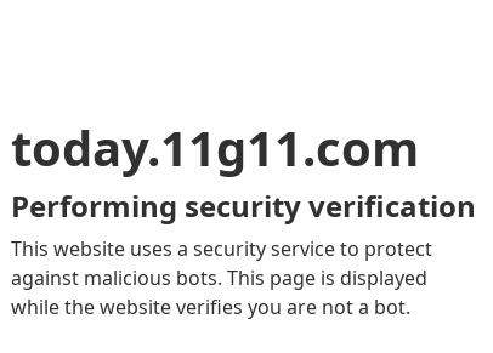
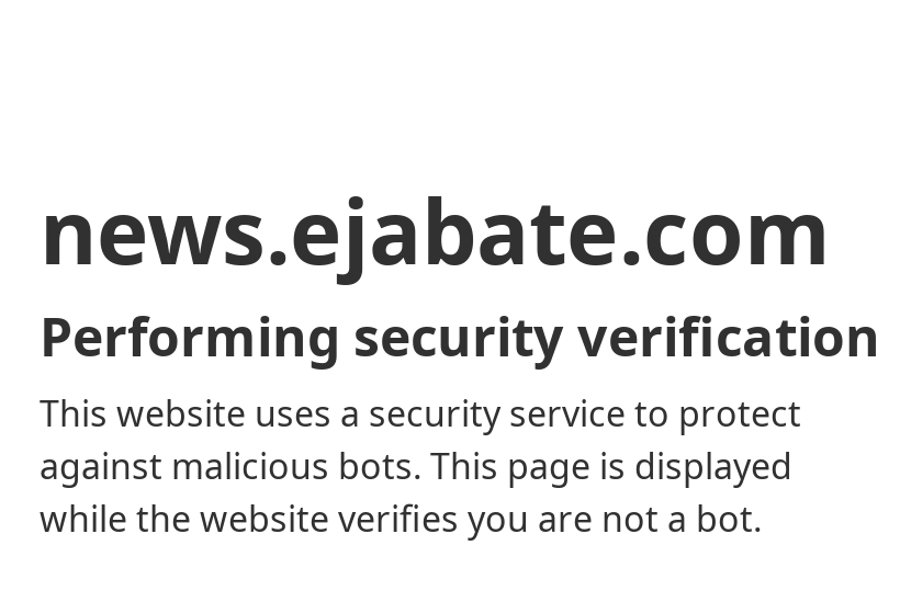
[11,114,419,181] today.11g11.com -> [40,170,830,291] news.ejabate.com

